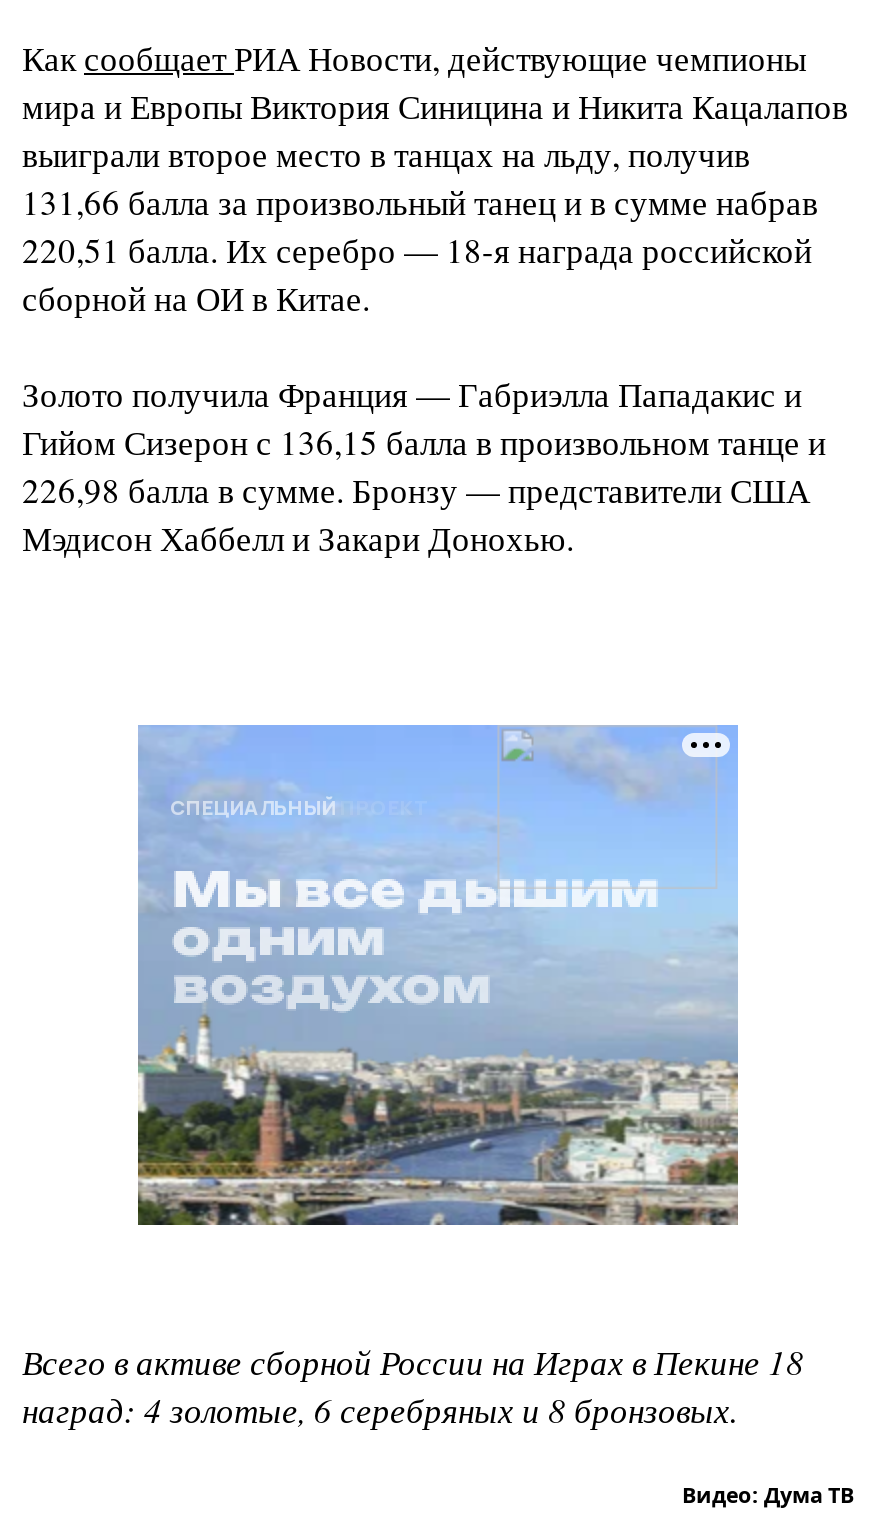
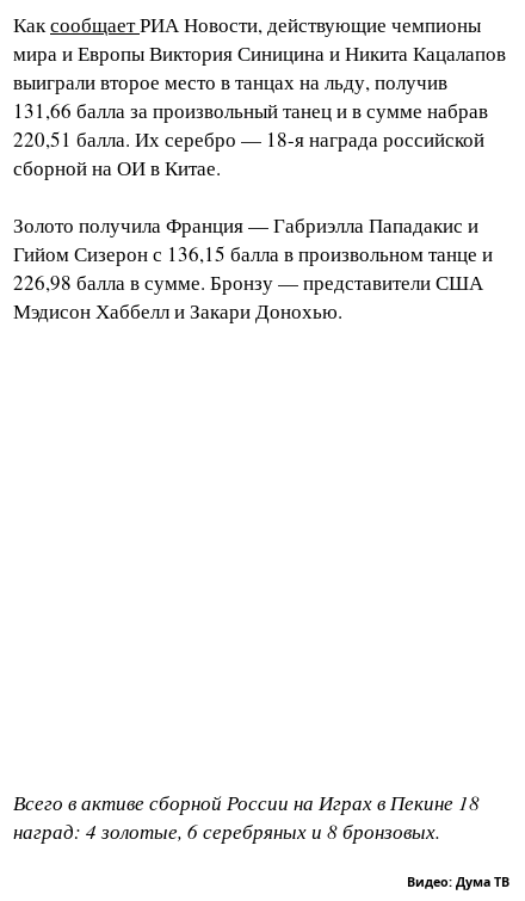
[136,723,740,1227] [image] -> none

